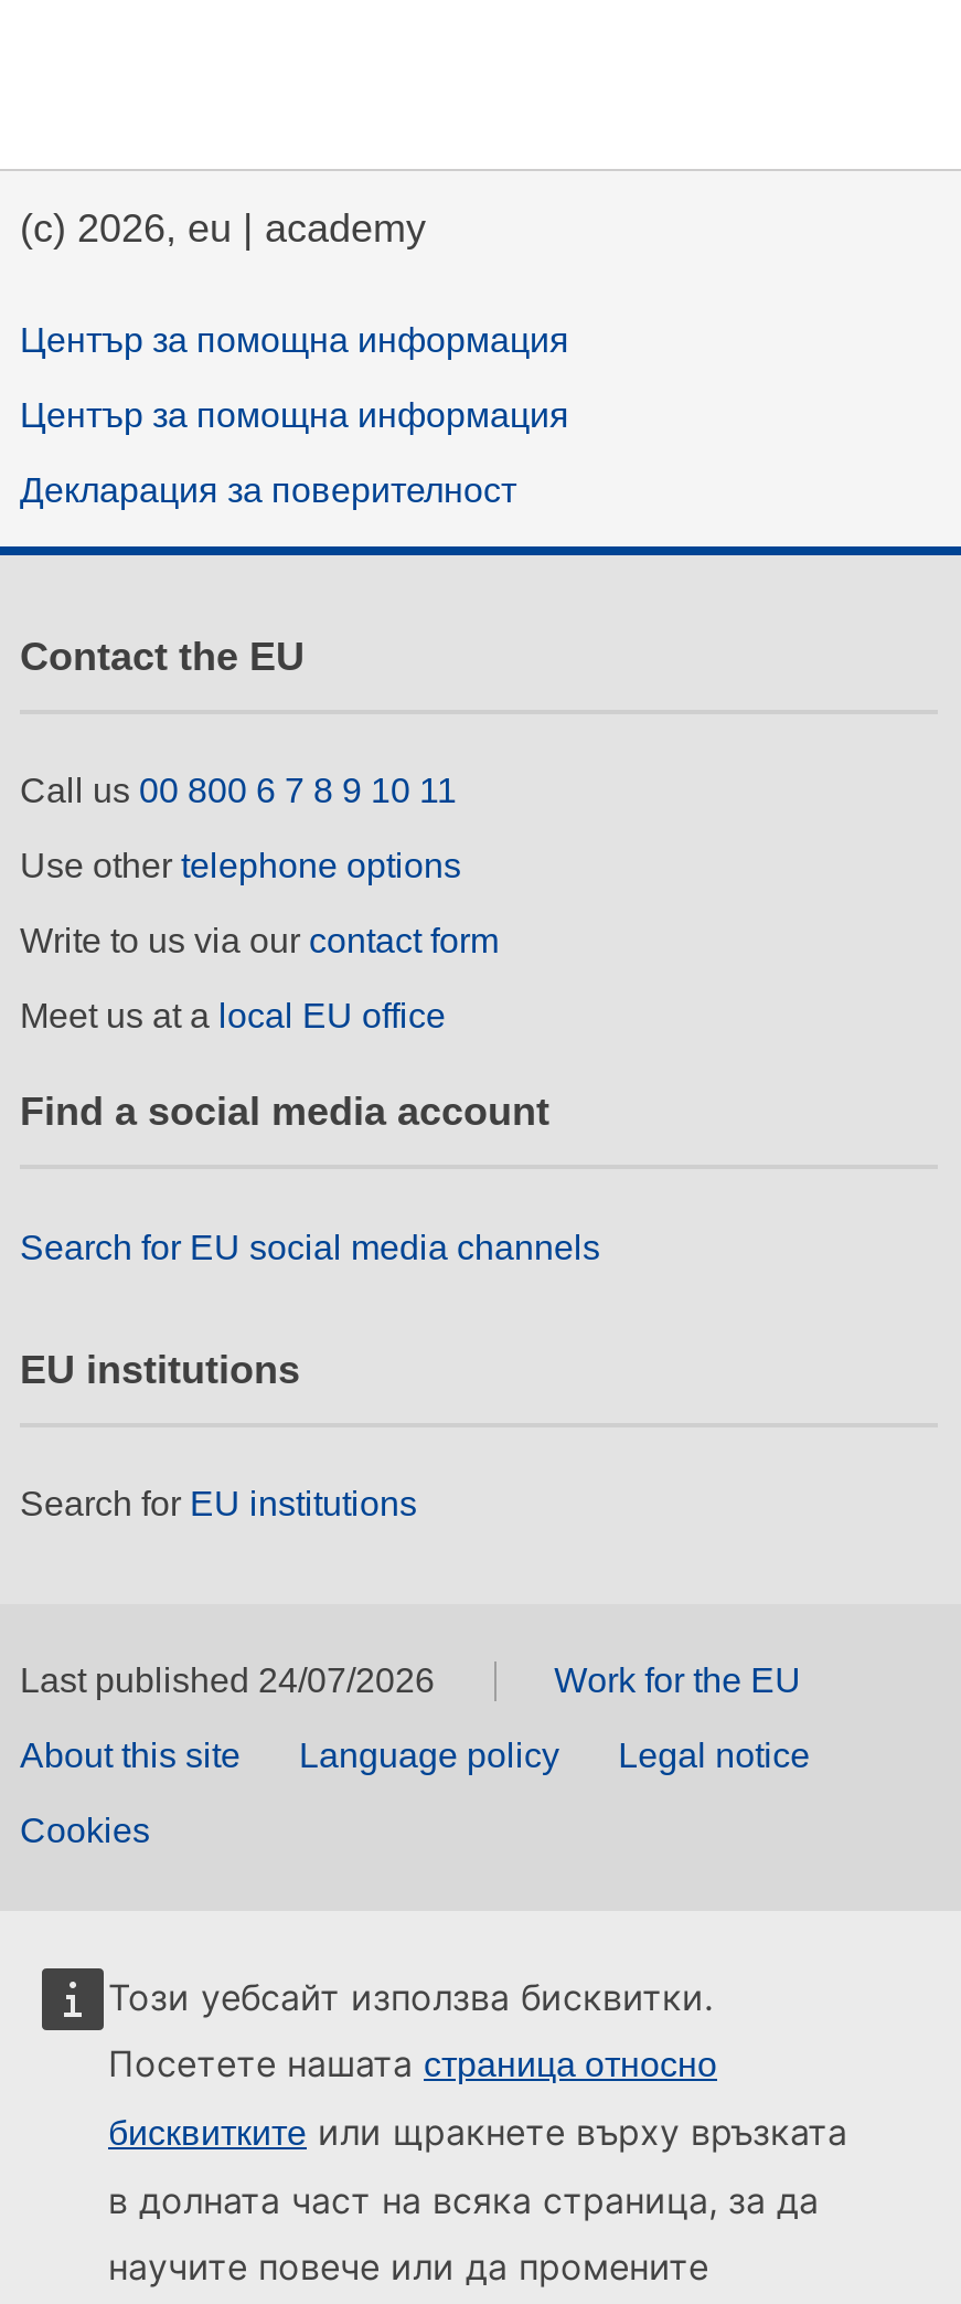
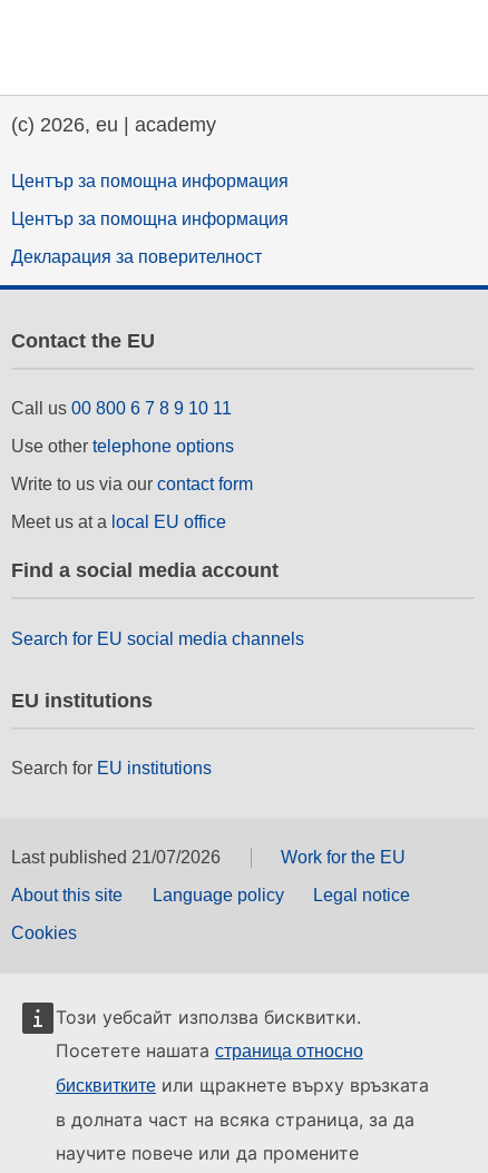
[20,1663,435,1700] Last published 24/07/2026 -> [11,848,221,867] Last published 21/07/2026

